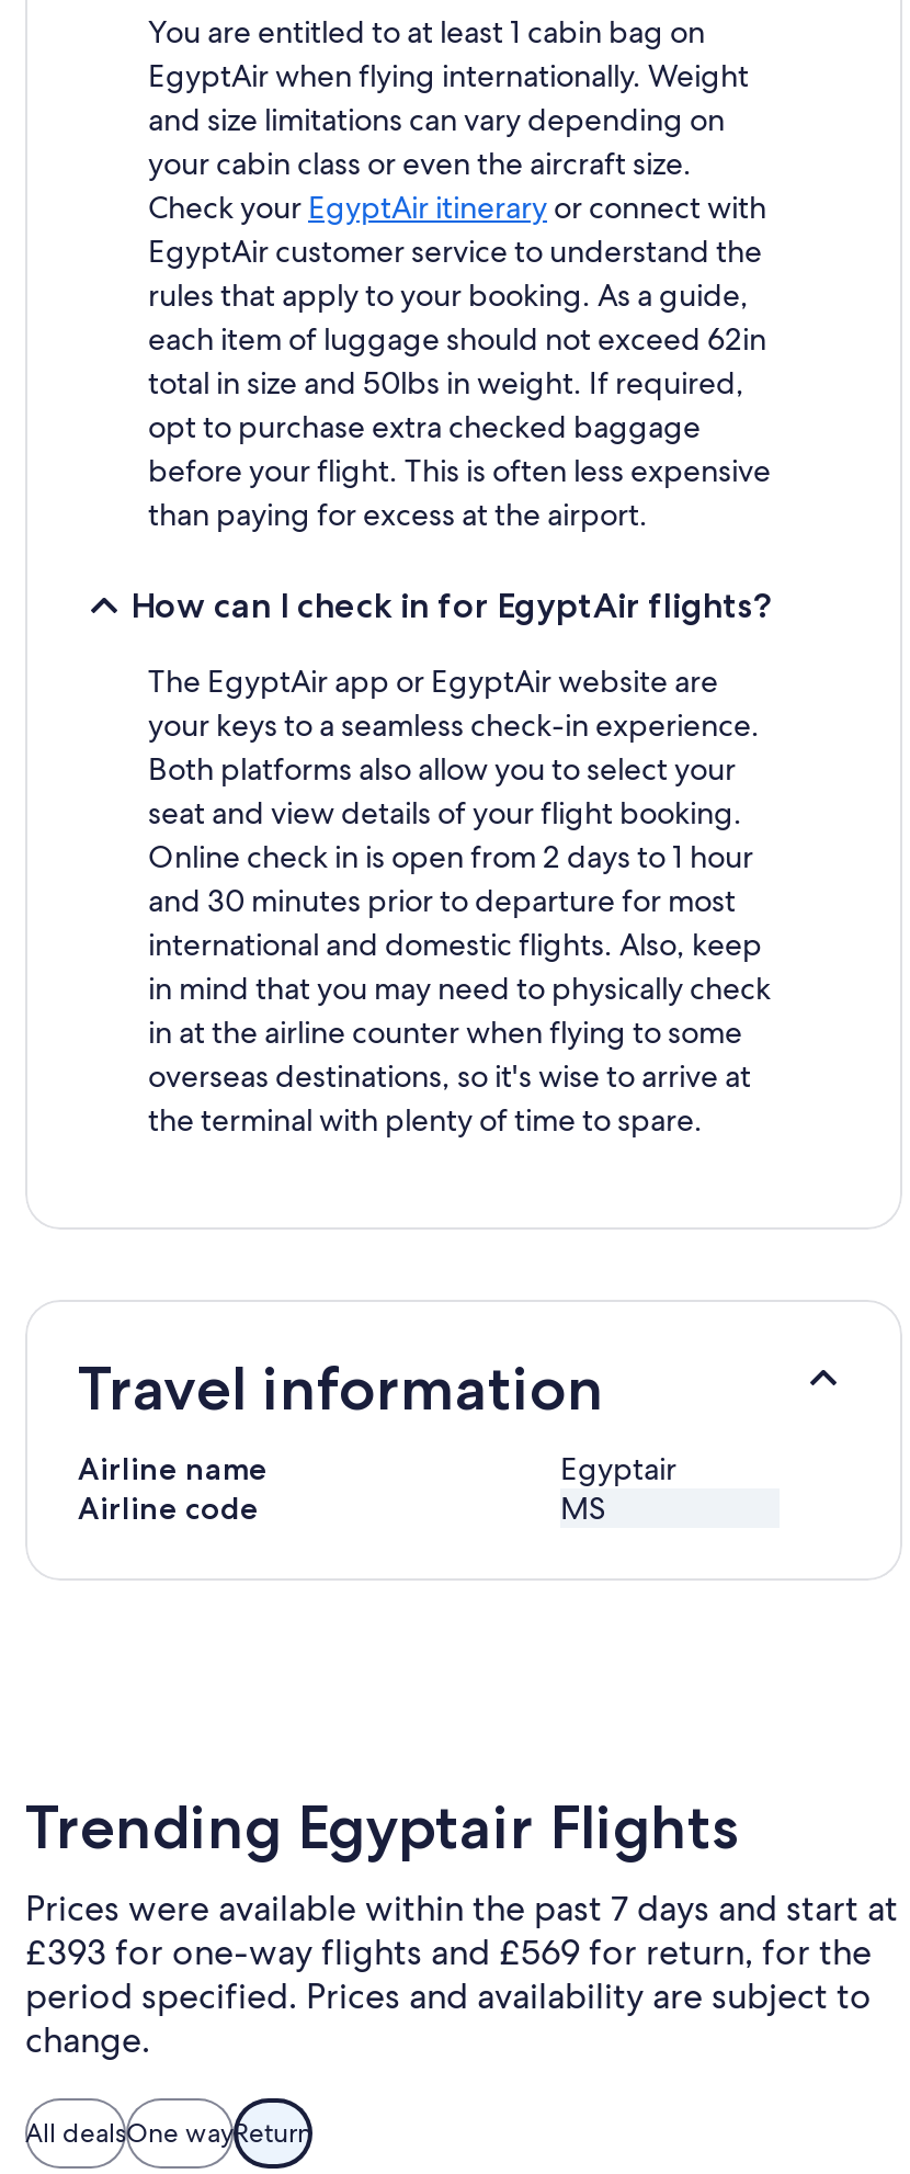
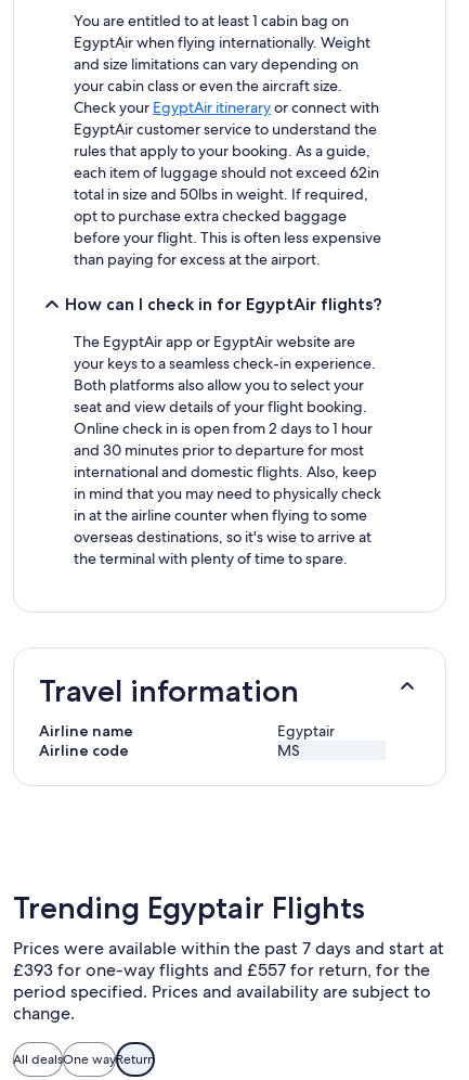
[25,1929,872,1975] £393 for one-way flights and £569 for return, for the -> [13,959,430,981] £393 for one-way flights and £557 for return, for the

